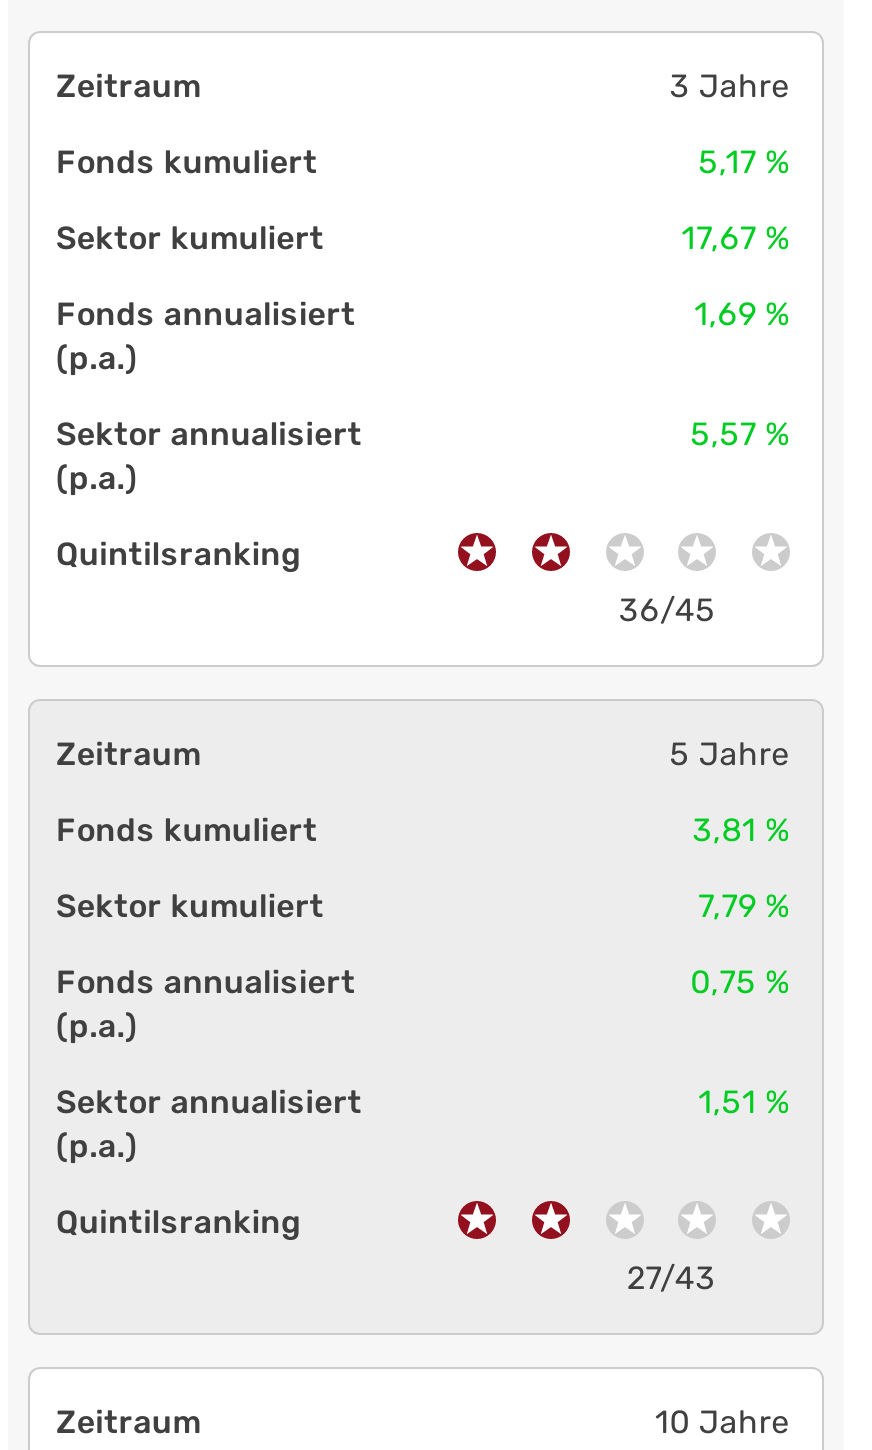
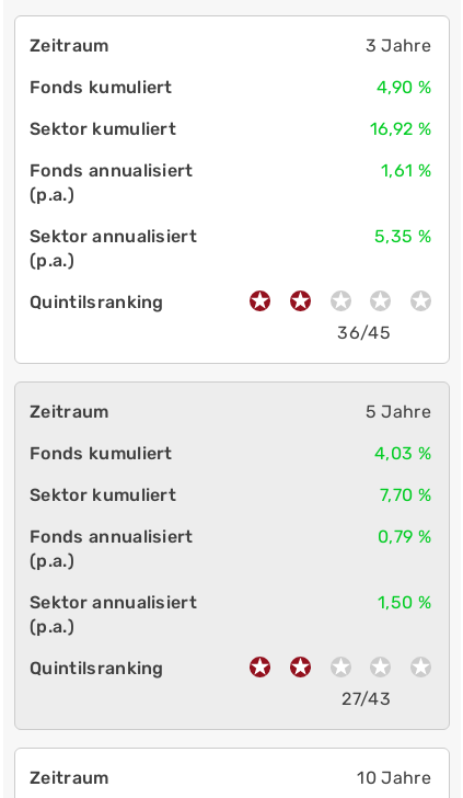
[698,142,790,180] 5,17 % -> [377,76,431,97] 4,90 %
[682,218,790,256] 17,67 % -> [370,118,431,139] 16,92 %
[694,294,790,332] 1,69 % -> [381,160,431,181] 1,61 %
[690,414,790,452] 5,57 % -> [374,225,431,246] 5,35 %
[692,810,790,848] 3,81 % -> [374,443,431,463] 4,03 %
[698,886,790,924] 7,79 % -> [380,484,431,505] 7,70 %
[690,962,790,1000] 0,75 % -> [378,526,431,547] 0,79 %
[698,1082,790,1120] 1,51 % -> [378,592,431,612] 1,50 %

